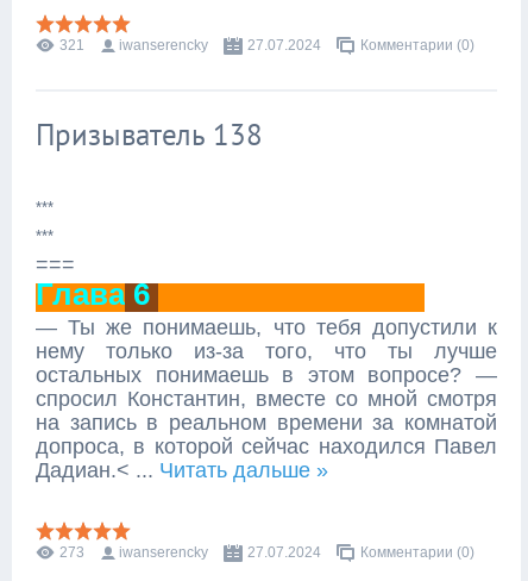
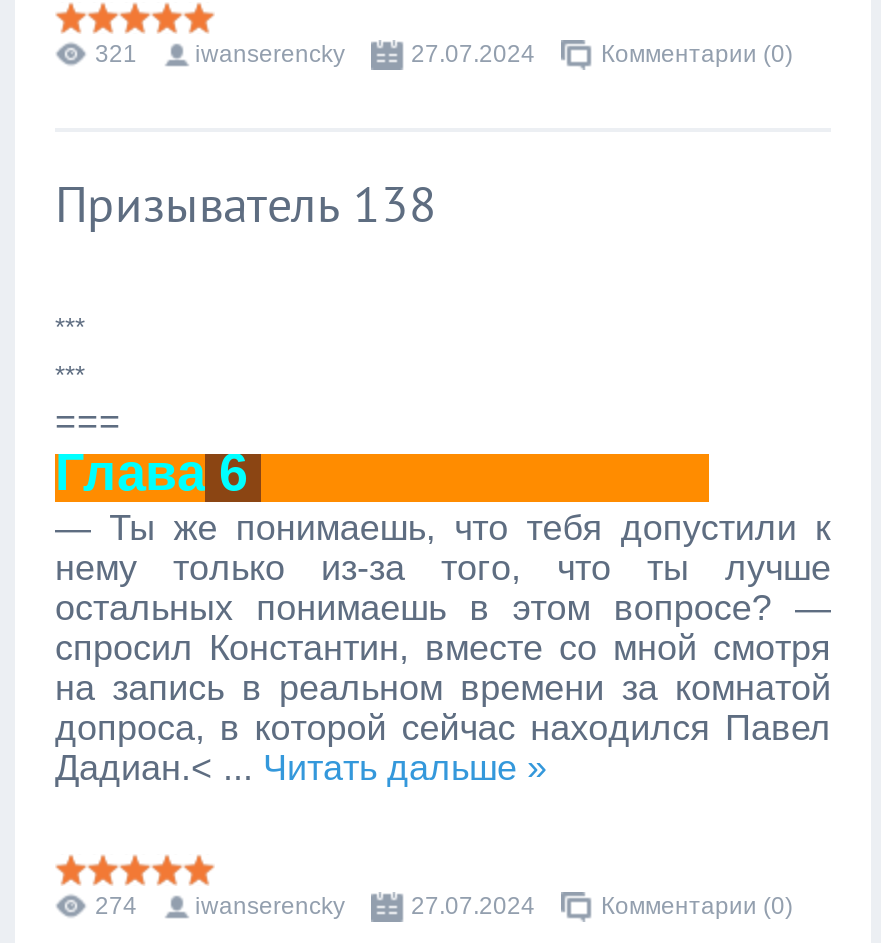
[59,544,84,561] 273 -> [95,892,137,920] 274

